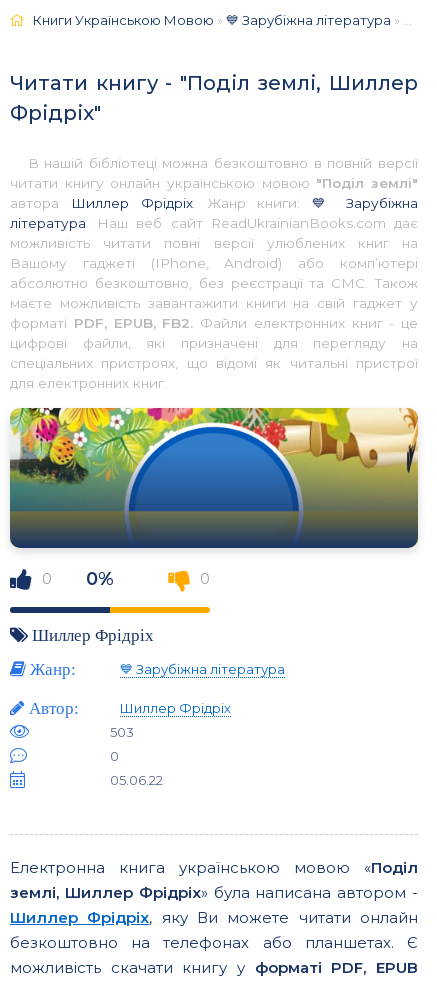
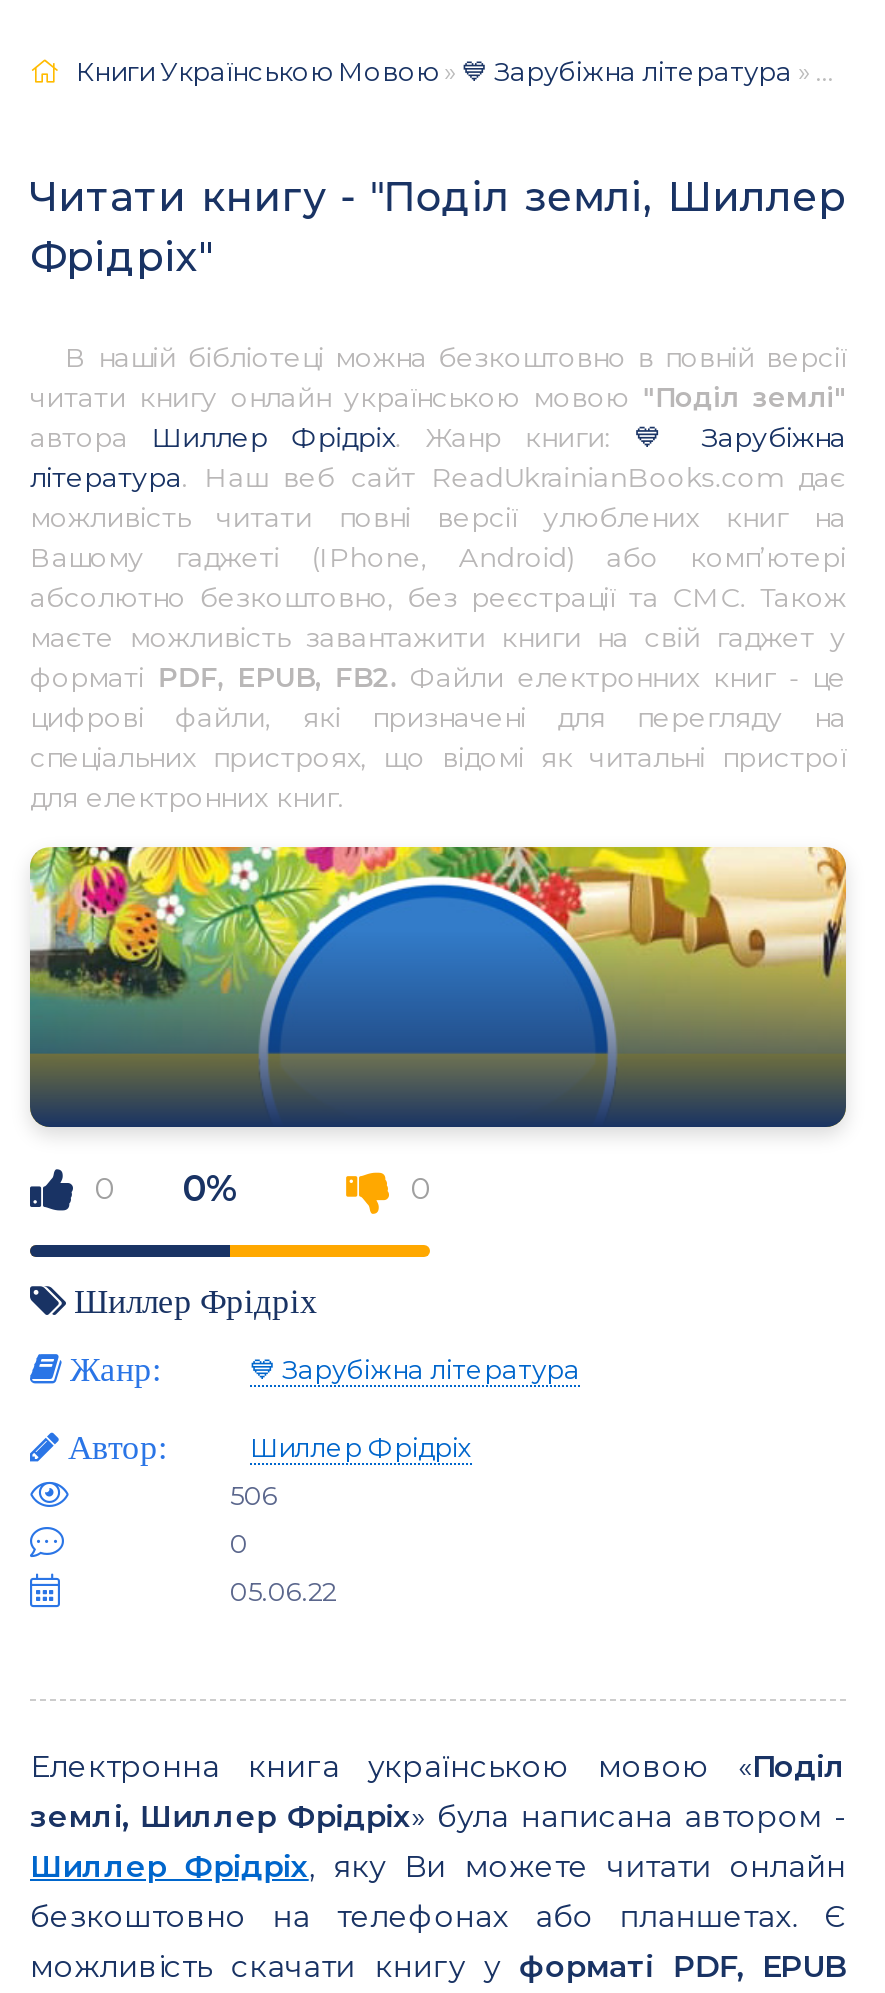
[110,724,134,740] 503 -> [230,1479,278,1511] 506

